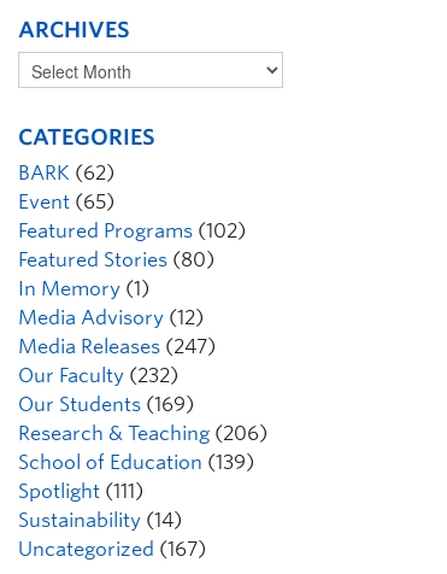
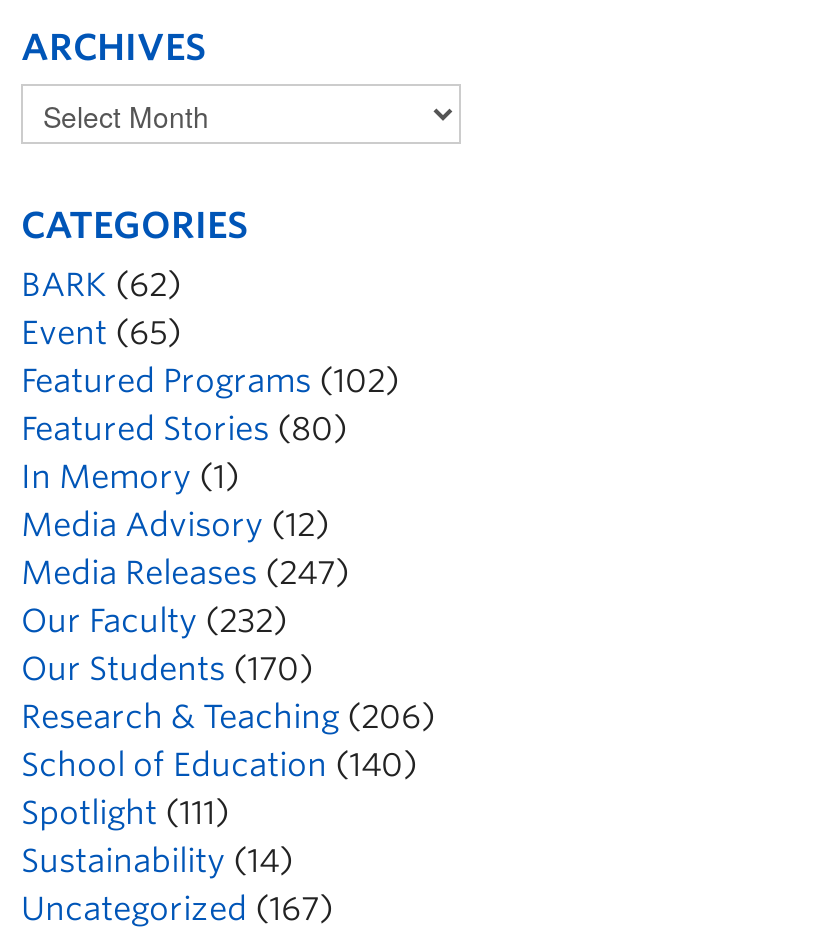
[18,393,194,416] Our Students (169) -> [21,650,313,688] Our Students (170)
[18,451,254,474] School of Education (139) -> [21,746,417,784] School of Education (140)

